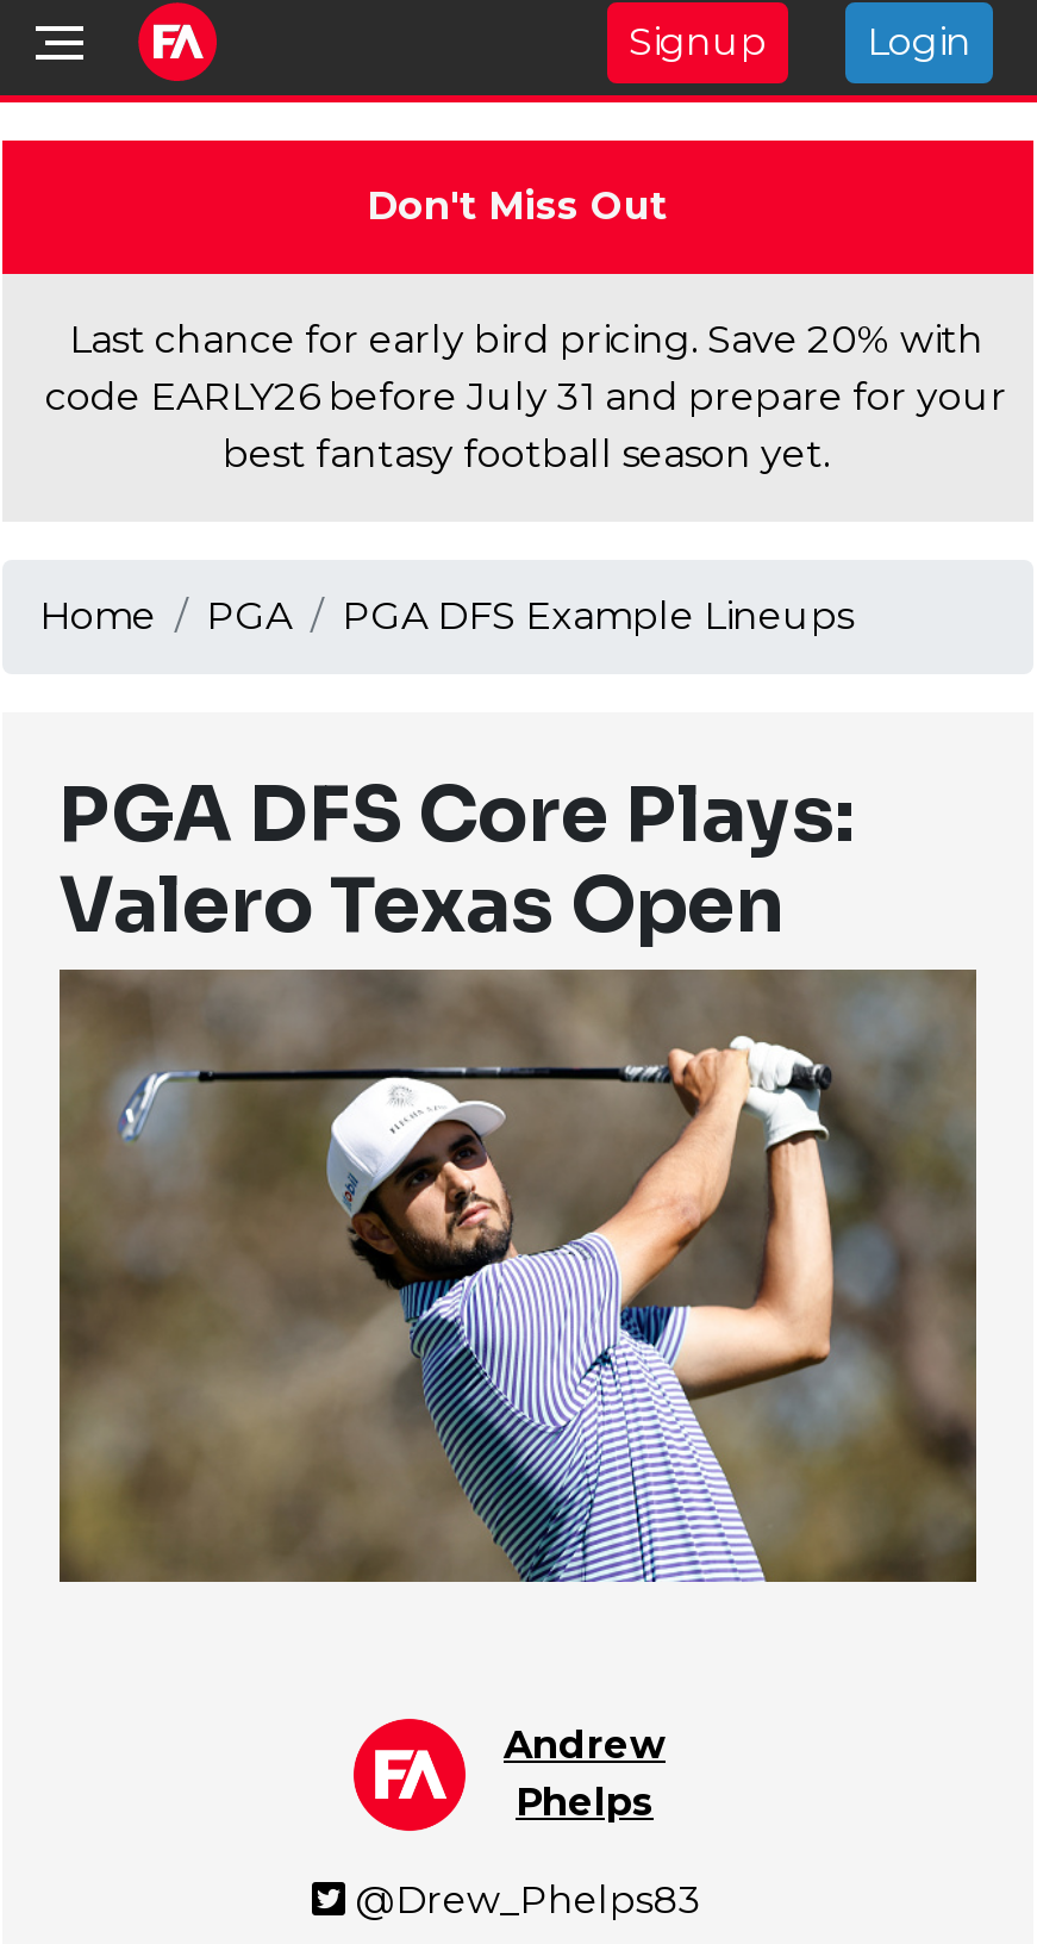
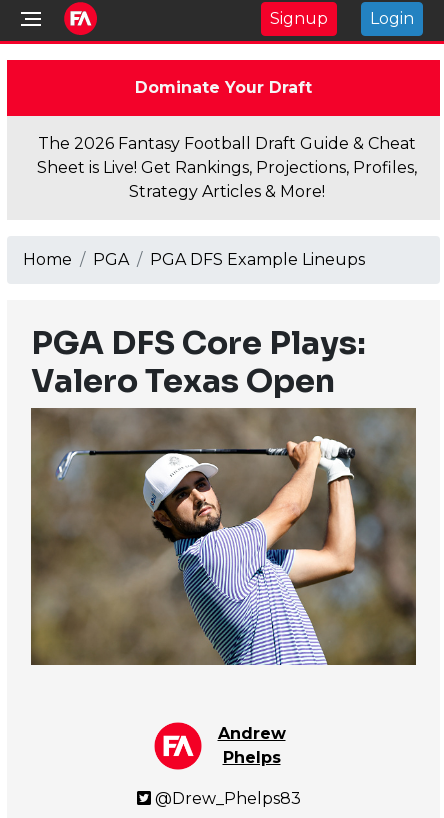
[367,183,667,229] Don't Miss Out -> [134,78,311,97] Dominate Your Draft
[45,317,1007,476] Last chance for early bird pricing. Save 20% with | code EARLY26 before July 31 and prepare for your | best fantasy football season yet. -> [37,134,417,201] The 2026 Fantasy Football Draft Guide & Cheat | Sheet is Live! Get Rankings, Projections, Profiles, | Strategy Articles & More!

